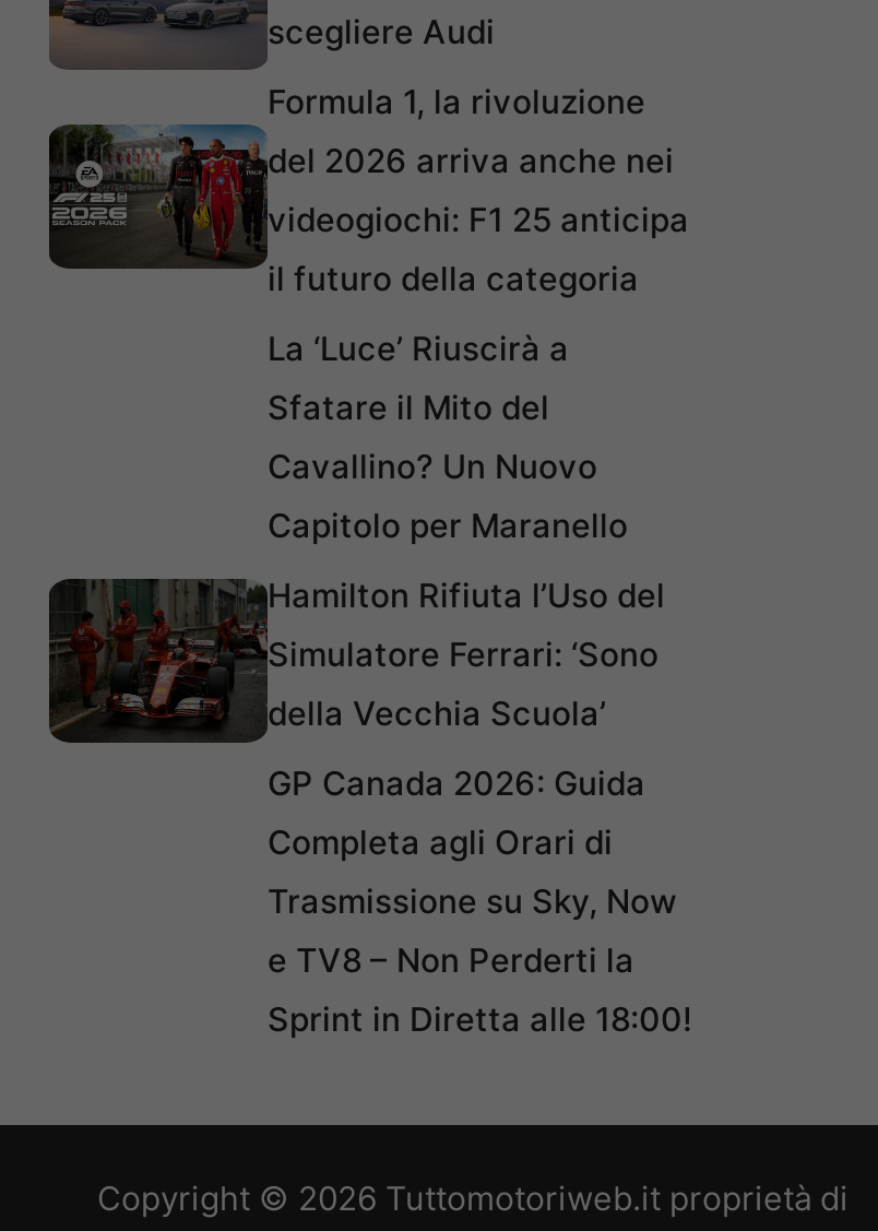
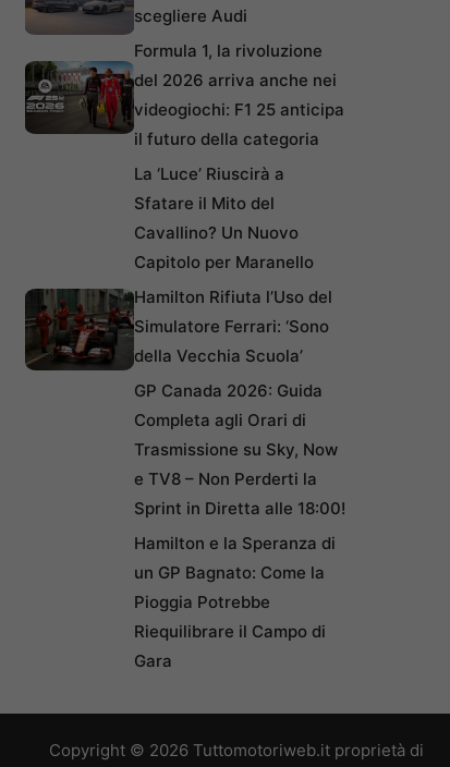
none -> [134,533,336,671] Hamilton e la Speranza di | un GP Bagnato: Come la | Pioggia Potrebbe | Riequilibrare il Campo di | Gara

